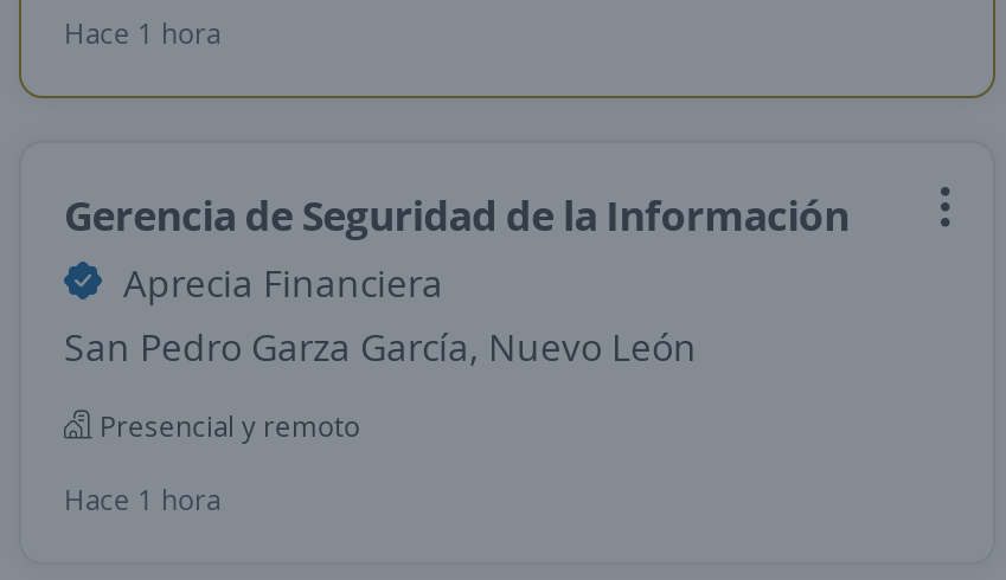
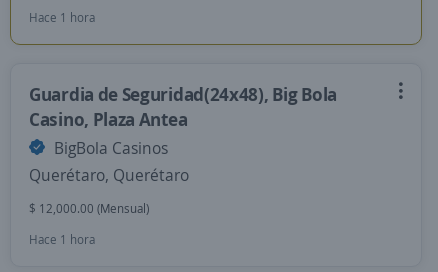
[64,186,849,373] Gerencia de Seguridad de la Información | Aprecia Financiera | San Pedro Garza García, Nuevo León -> [29,82,337,186] Guardia de Seguridad(24x48), Big Bola | Casino, Plaza Antea | BigBola Casinos | Querétaro, Querétaro
[92,406,360,446] Presencial y remoto -> [29,200,149,217] $ 12,000.00 (Mensual)

